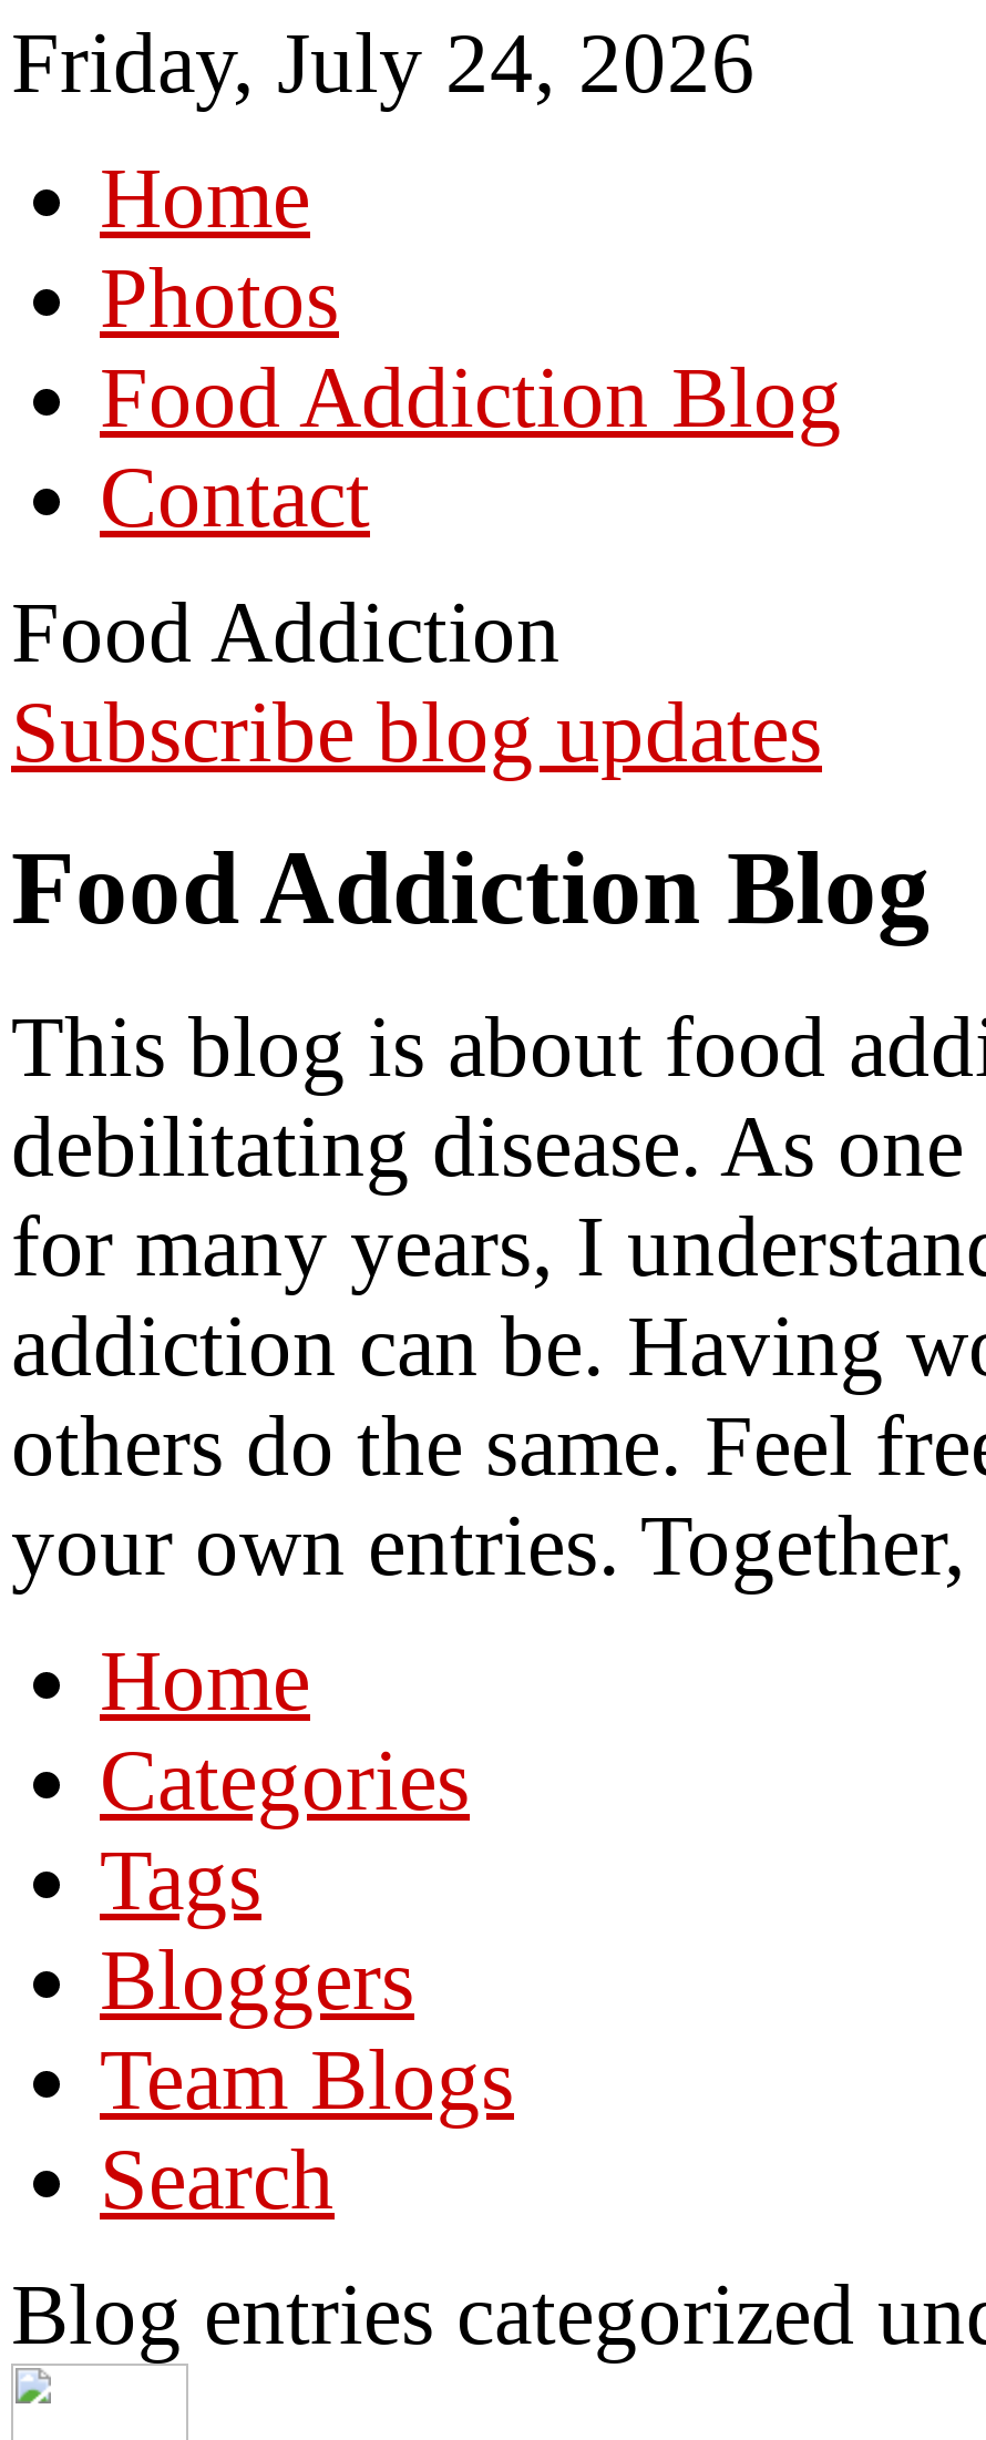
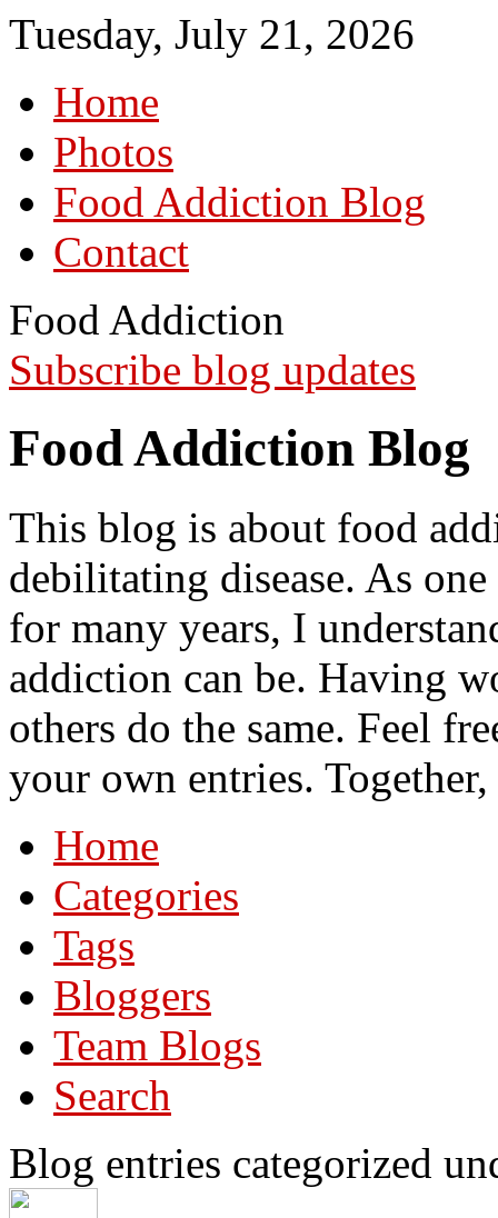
[11,14,756,110] Friday, July 24, 2026 -> [9,10,415,58] Tuesday, July 21, 2026

